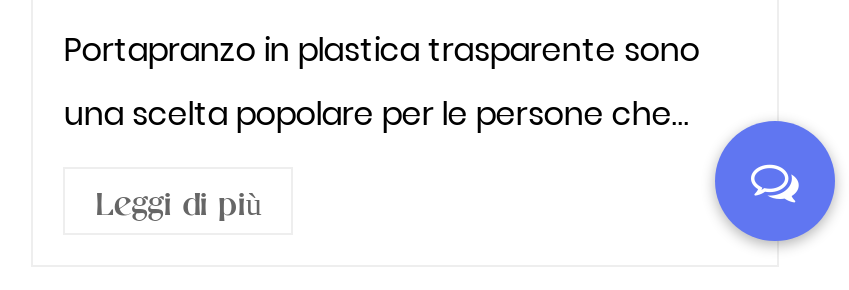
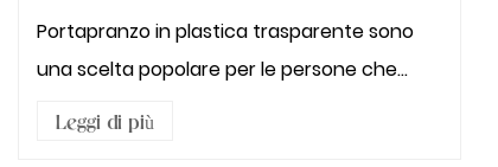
[711,119,839,249] [image] -> none

